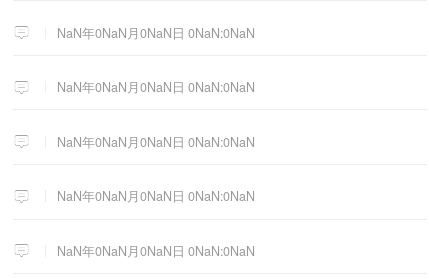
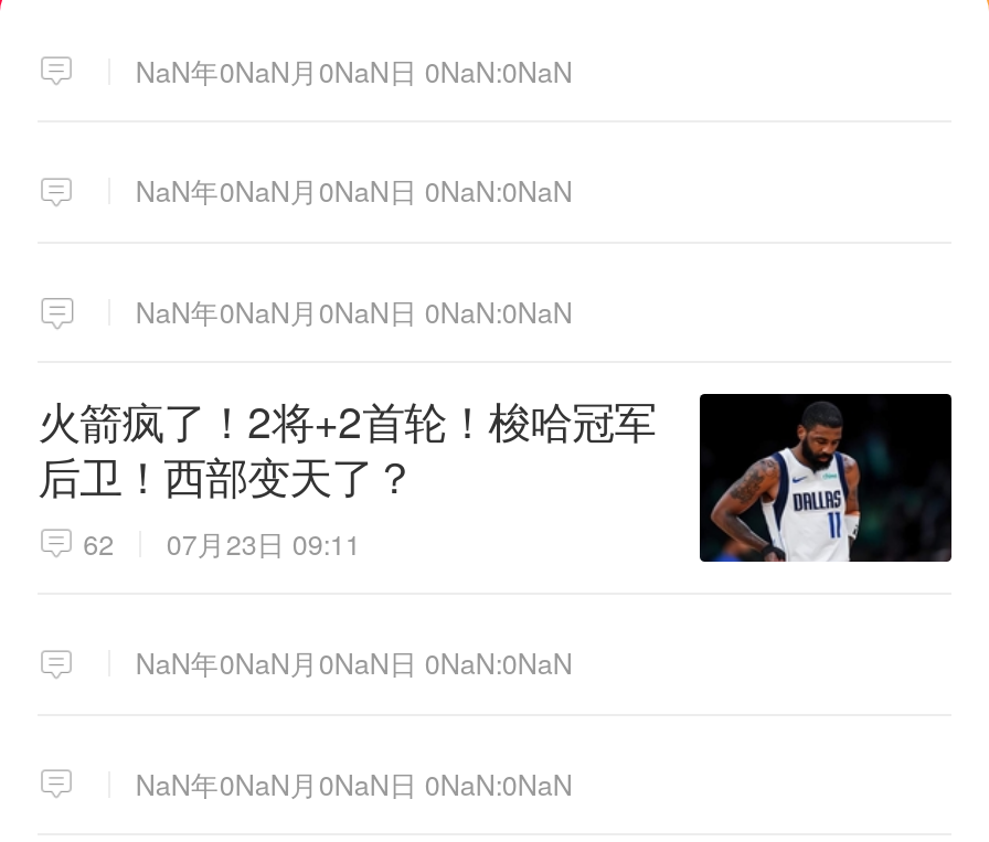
none -> [38,390,954,565] [image] | 火箭疯了！2将+2首轮！梭哈冠军 | 后卫！西部变天了？ | 62 | 07月23日 09:11

